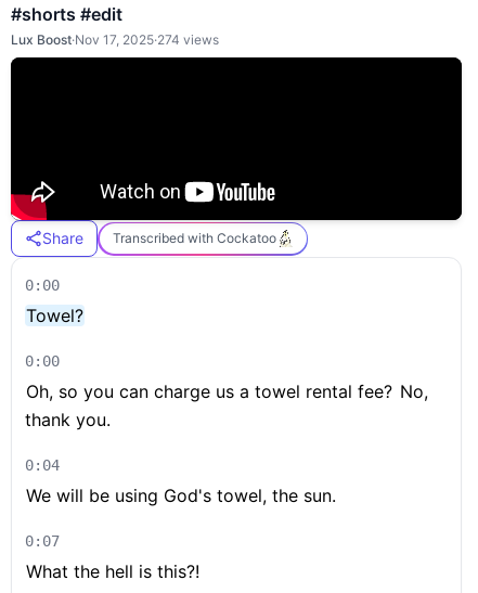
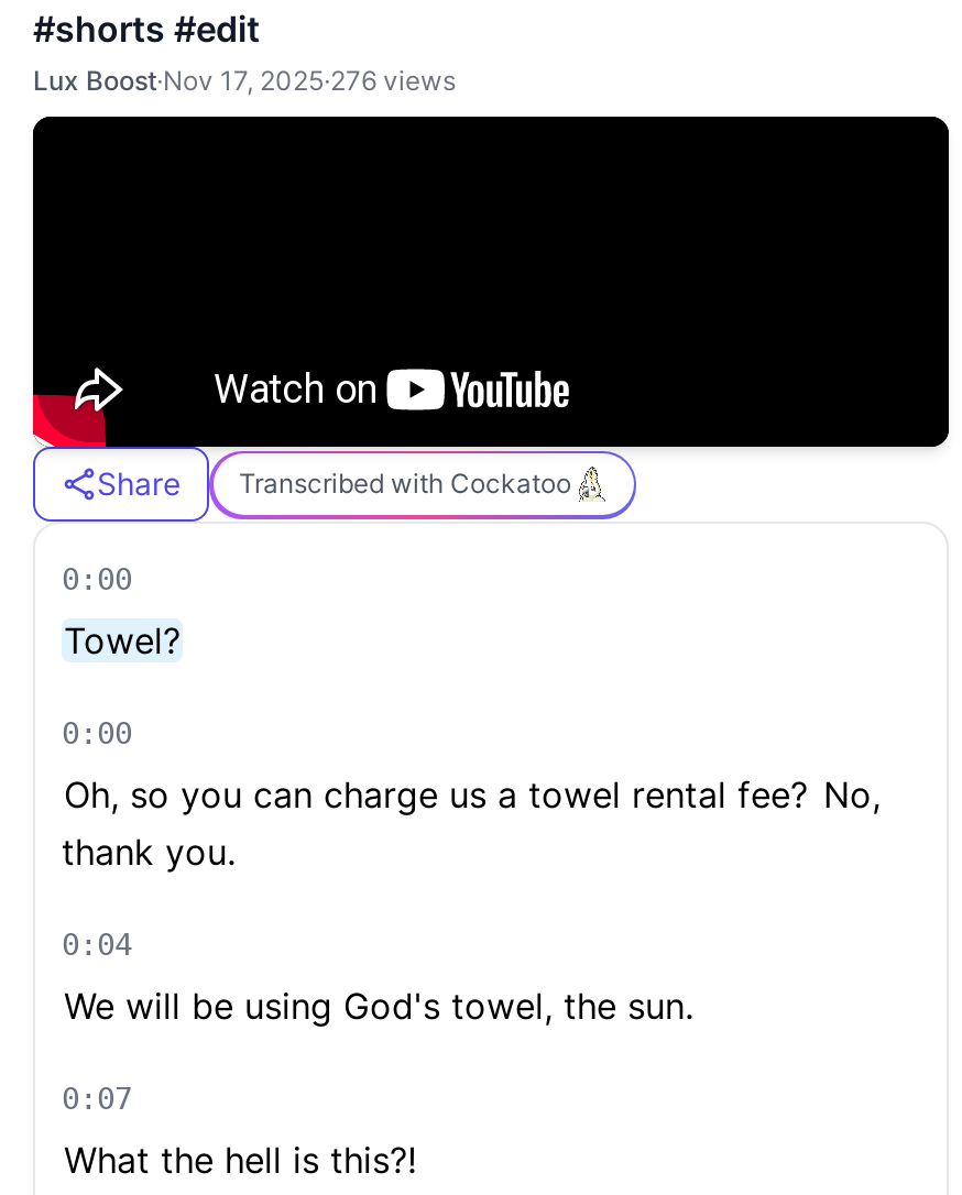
[11,31,219,48] Lux Boost·Nov 17, 2025·274 views -> [33,64,456,97] Lux Boost·Nov 17, 2025·276 views

